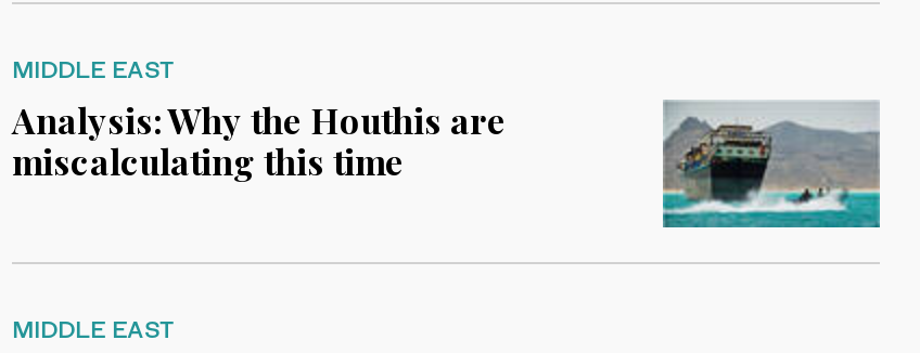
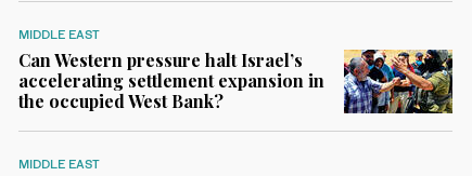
[12,97,507,184] Analysis: Why the Houthis are | miscalculating this time -> [18,48,324,112] Can Western pressure halt Israel’s | accelerating settlement expansion in | the occupied West Bank?
[661,100,882,230] [image] -> [343,49,454,114] [image]

